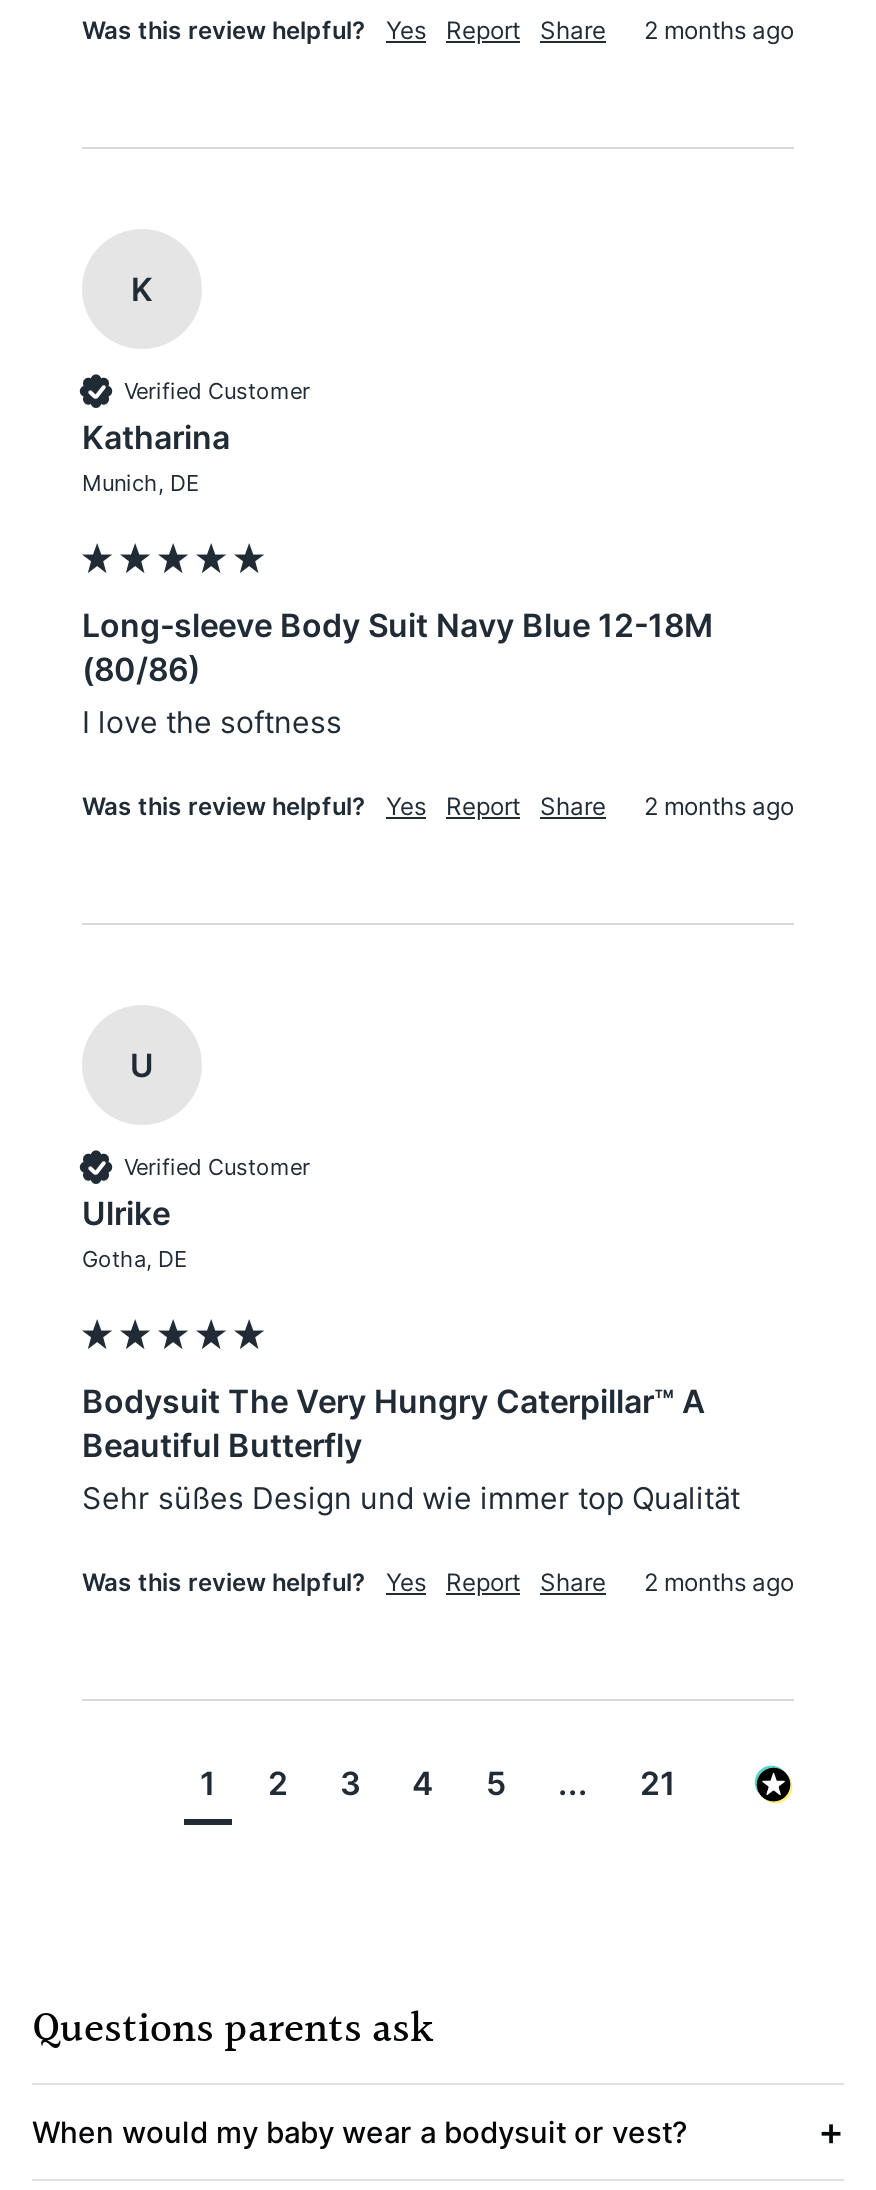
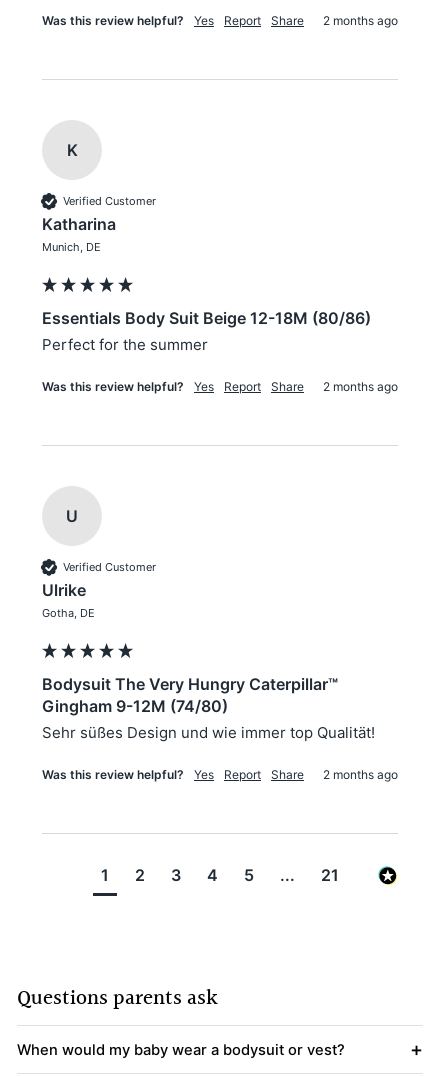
[82,606,714,742] Long-sleeve Body Suit Navy Blue 12-18M | (80/86) | I love the softness -> [42,308,371,354] Essentials Body Suit Beige 12-18M (80/86) | Perfect for the summer
[82,1382,740,1518] Bodysuit The Very Hungry Caterpillar™ A | Beautiful Butterfly | Sehr süßes Design und wie immer top Qualität -> [42,674,375,742] Bodysuit The Very Hungry Caterpillar™ | Gingham 9-12M (74/80) | Sehr süßes Design und wie immer top Qualität!

